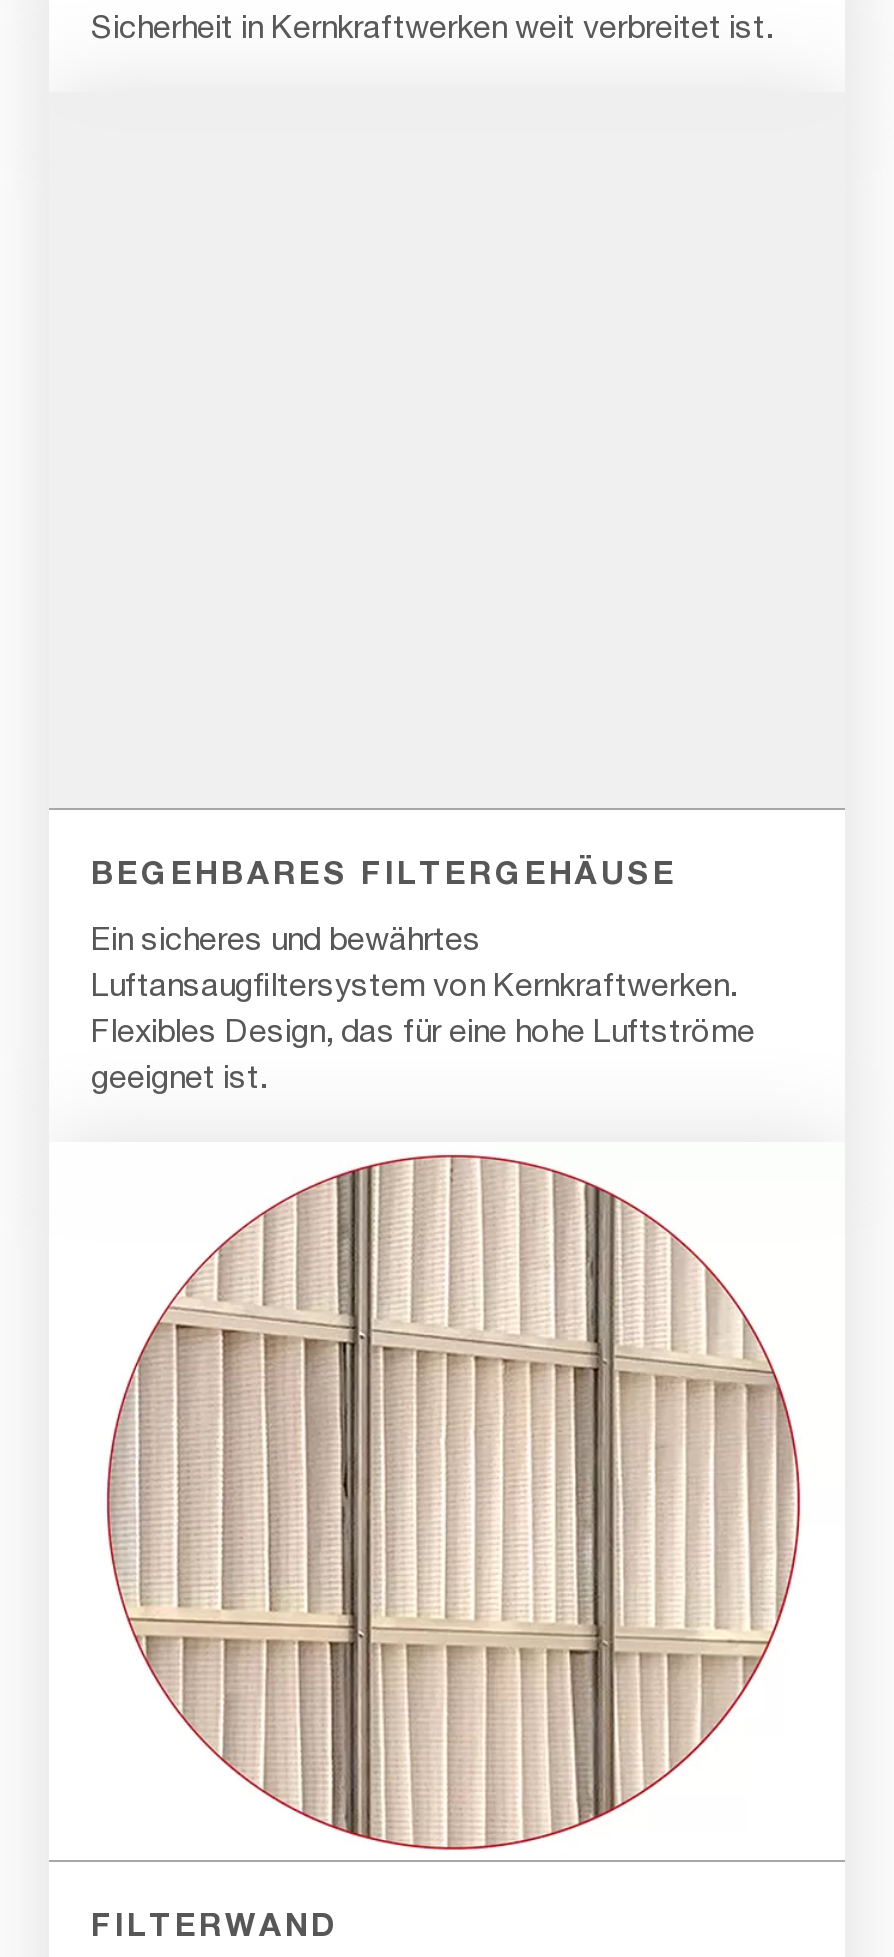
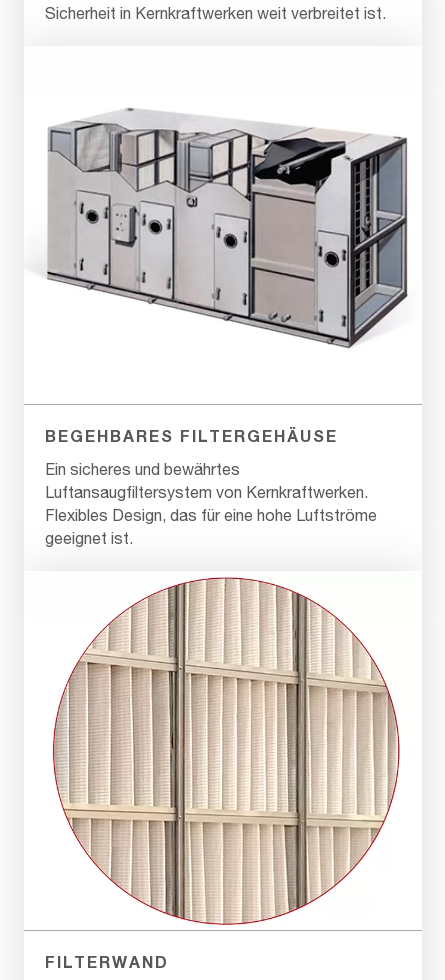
none -> [46,108,408,349] [image]

